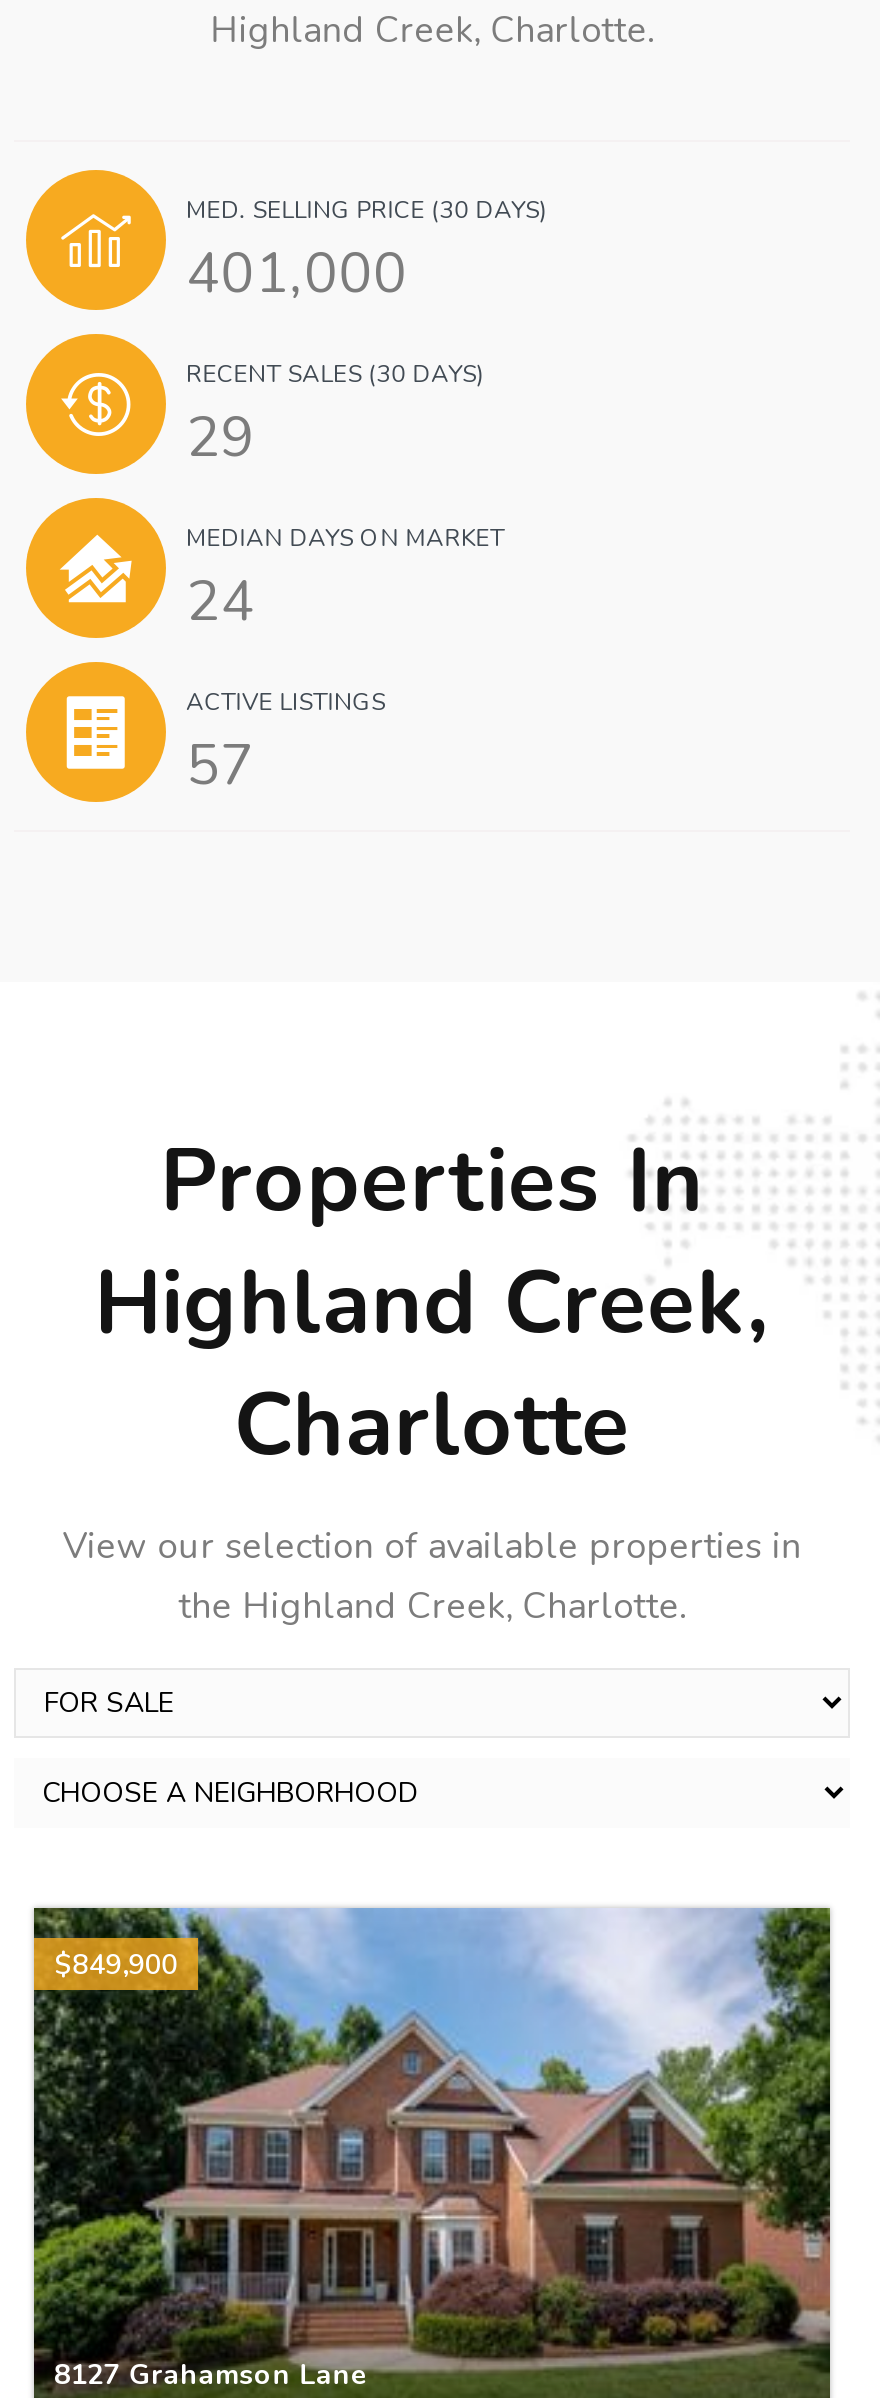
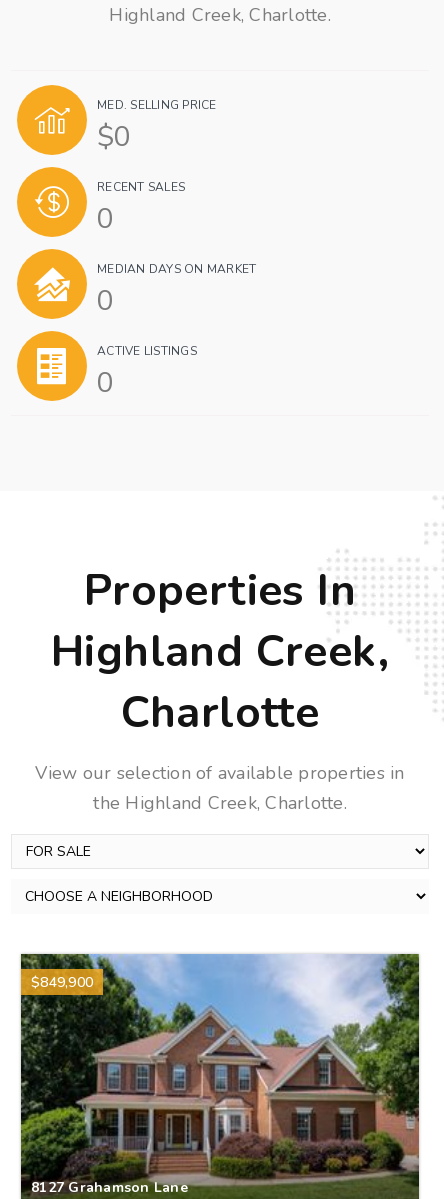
[186,193,548,311] MED. SELLING PRICE (30 DAYS) | 401,000 -> [97,96,216,155] MED. SELLING PRICE | $0
[186,357,485,475] RECENT SALES (30 DAYS) | 29 -> [97,178,185,237] RECENT SALES | 0
[186,563,255,639] 24 -> [97,281,114,319] 0
[186,727,255,803] 57 -> [97,363,114,401] 0

